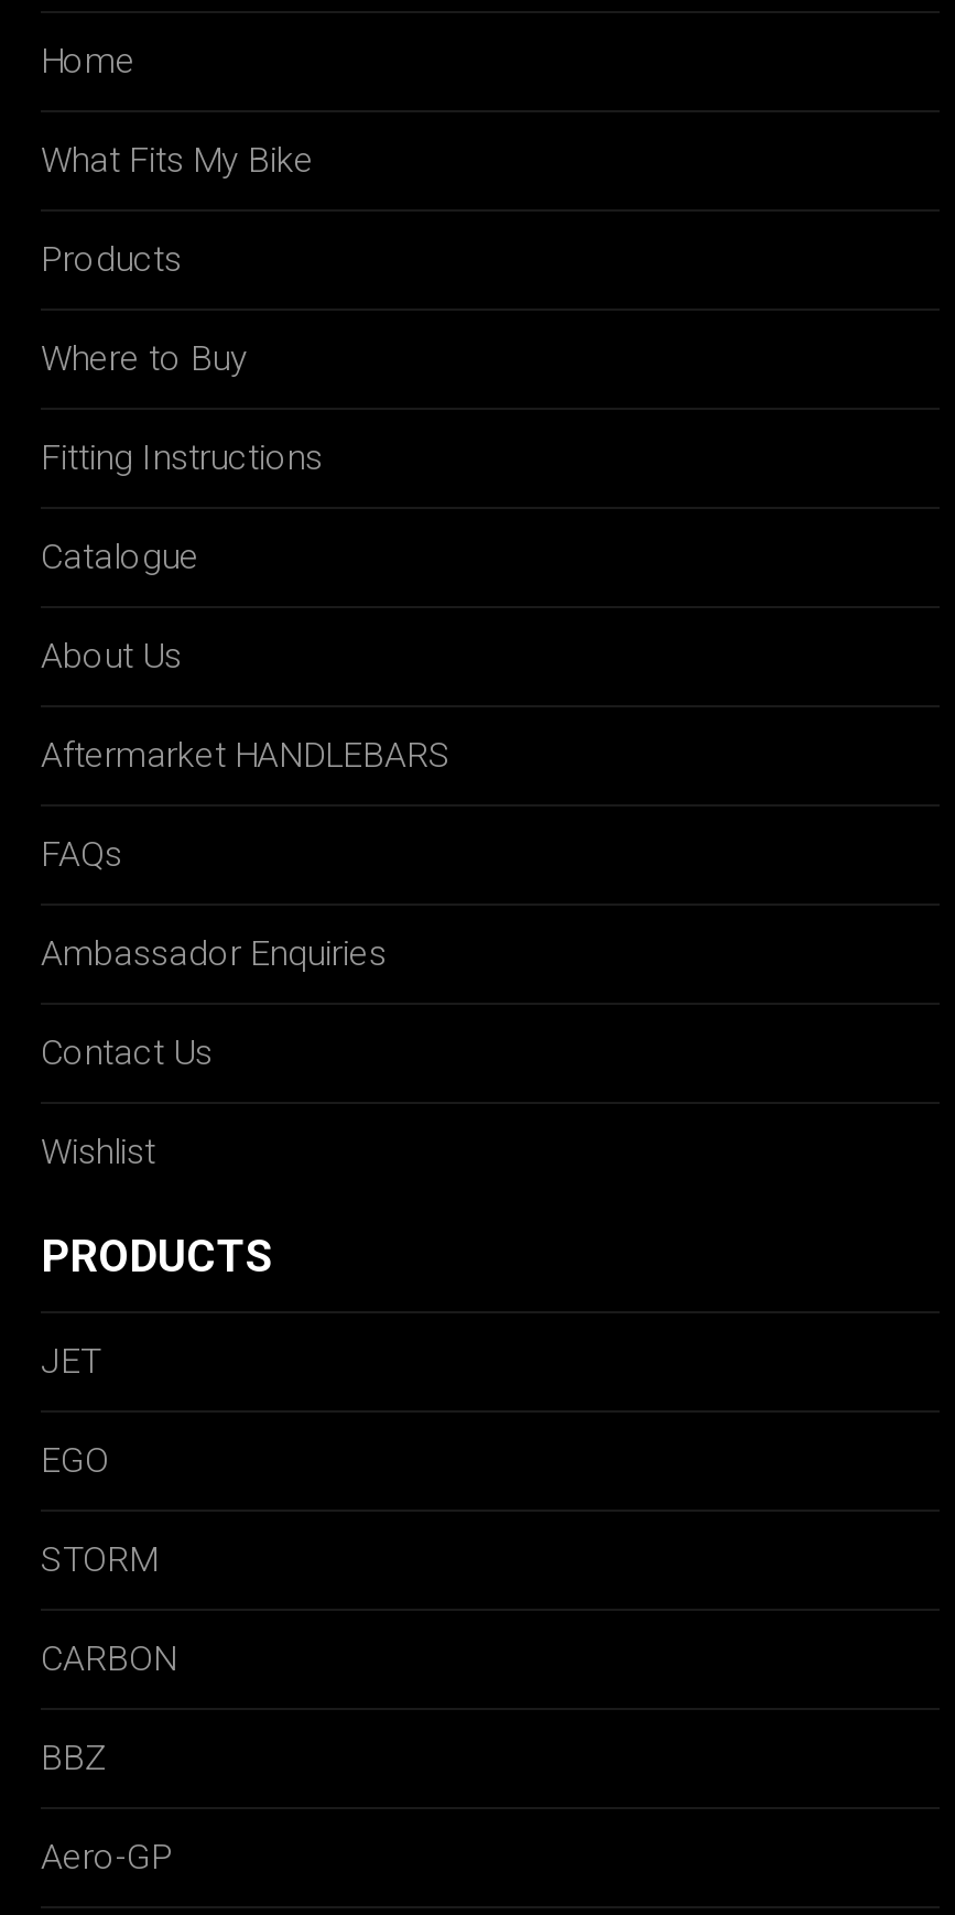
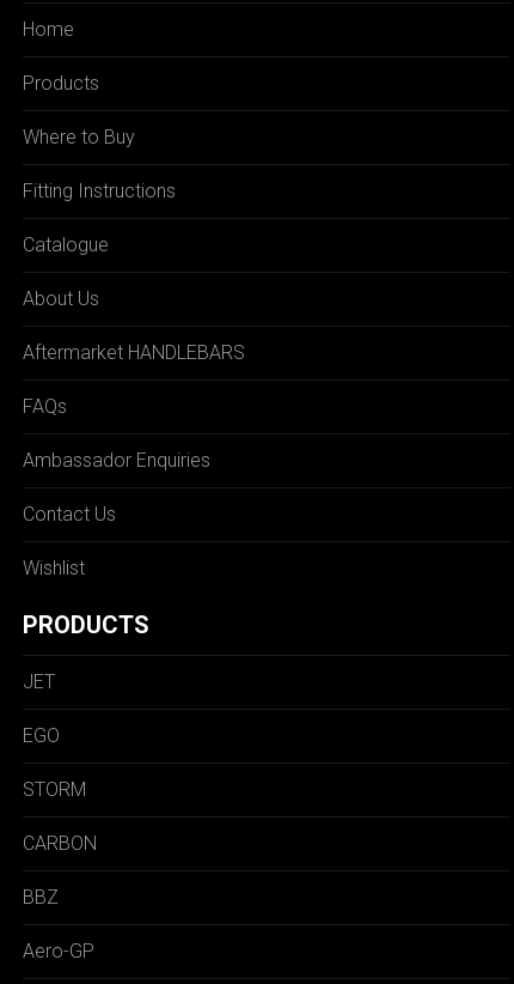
[41,139,314,181] What Fits My Bike -> none

